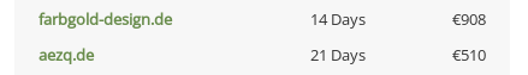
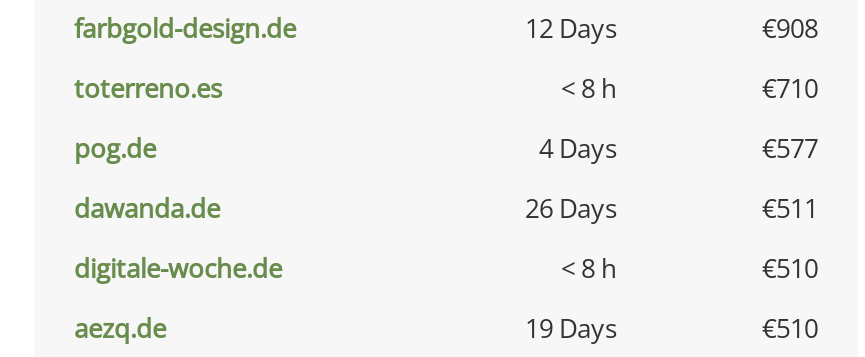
[310,8,365,30] 14 Days -> [525,10,617,46] 12 Days
none -> [74,70,818,286] toterreno.es | < 8 h | €710 | pog.de | 4 Days | €577 | dawanda.de | 26 Days | €511 | digitale-woche.de | < 8 h | €510
[310,44,365,65] 21 Days -> [525,310,617,346] 19 Days

